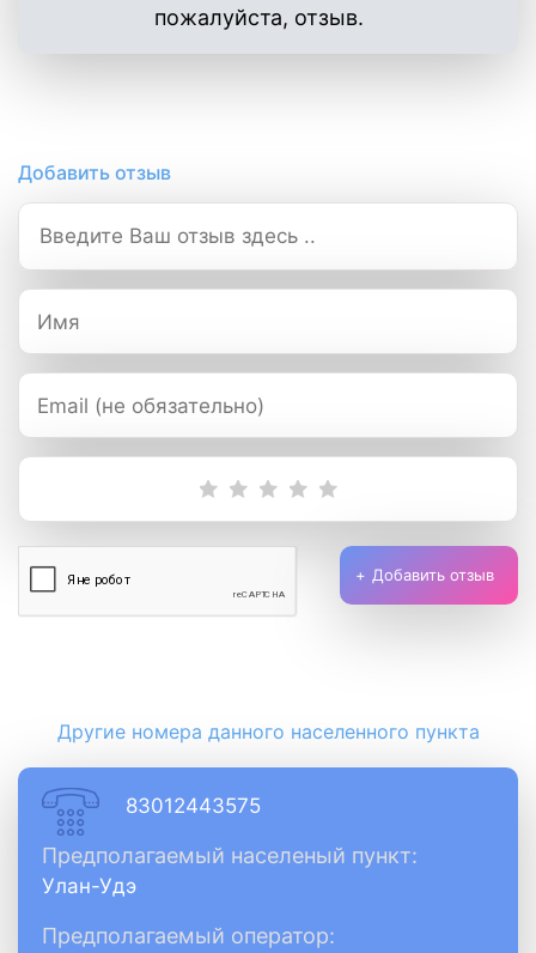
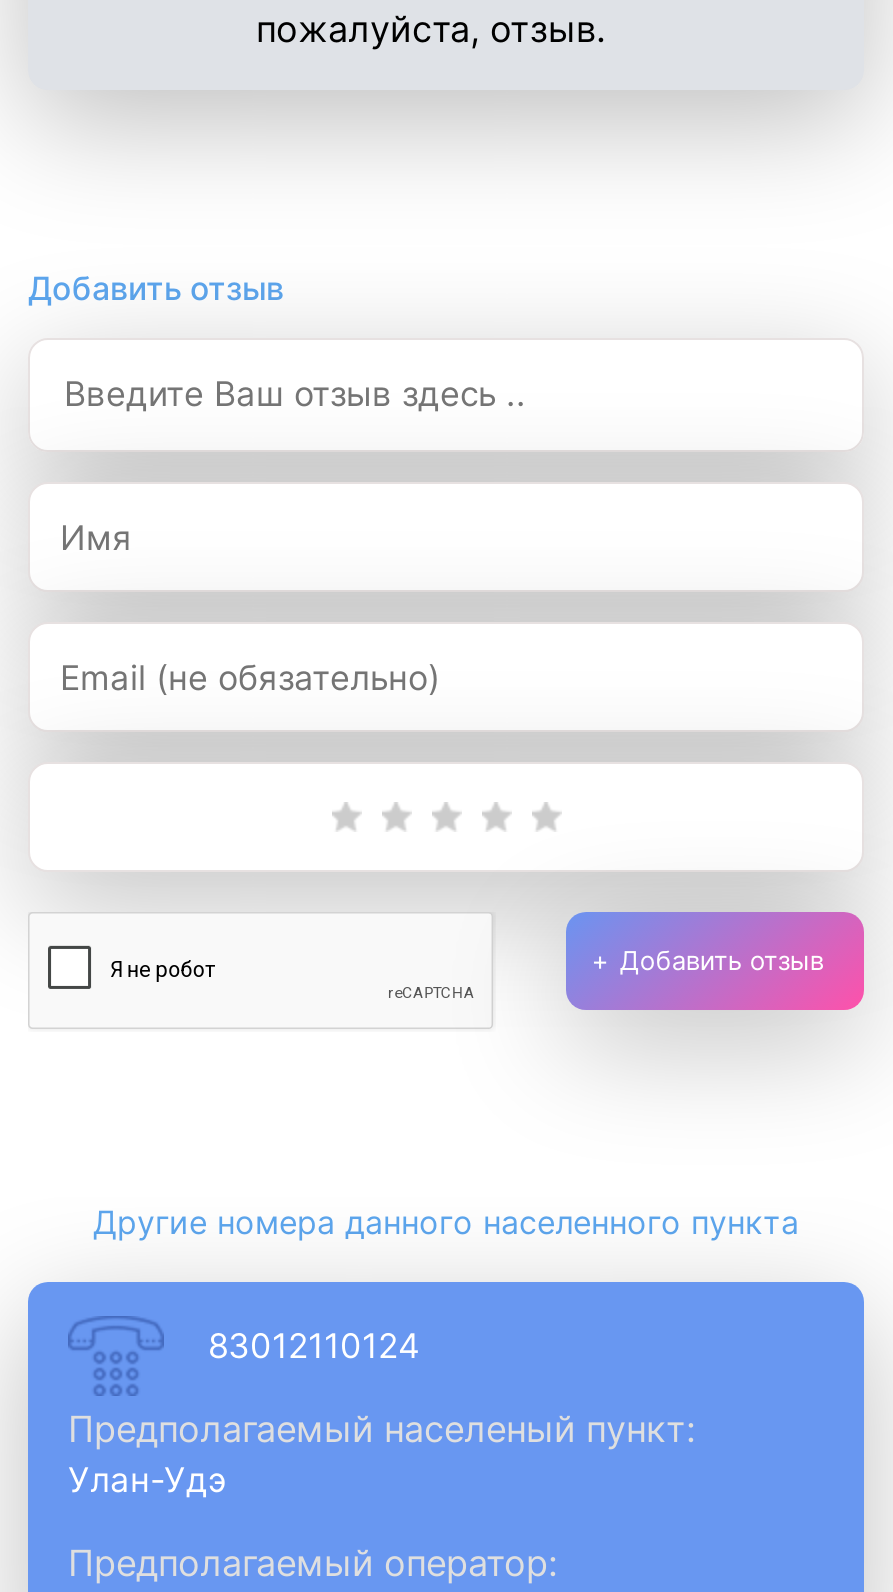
[126,794,261,818] 83012443575 -> [208,1326,420,1366] 83012110124

